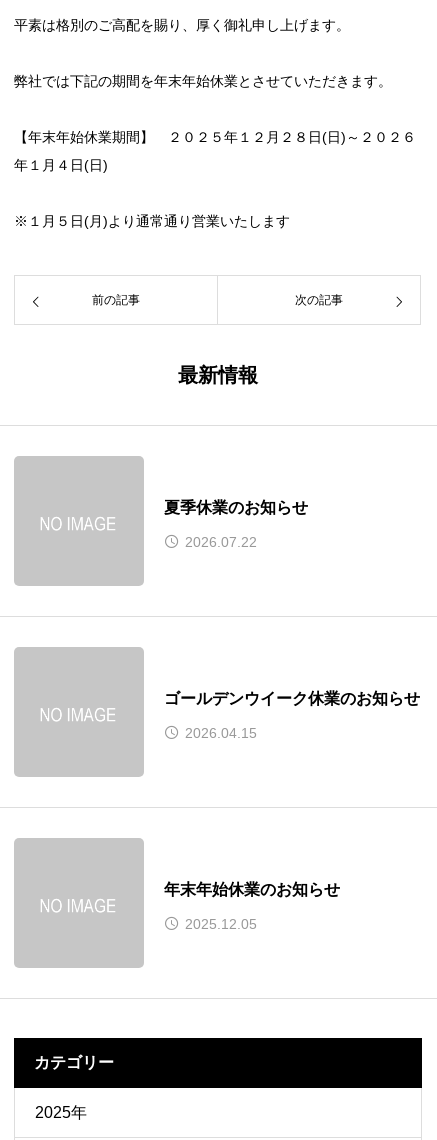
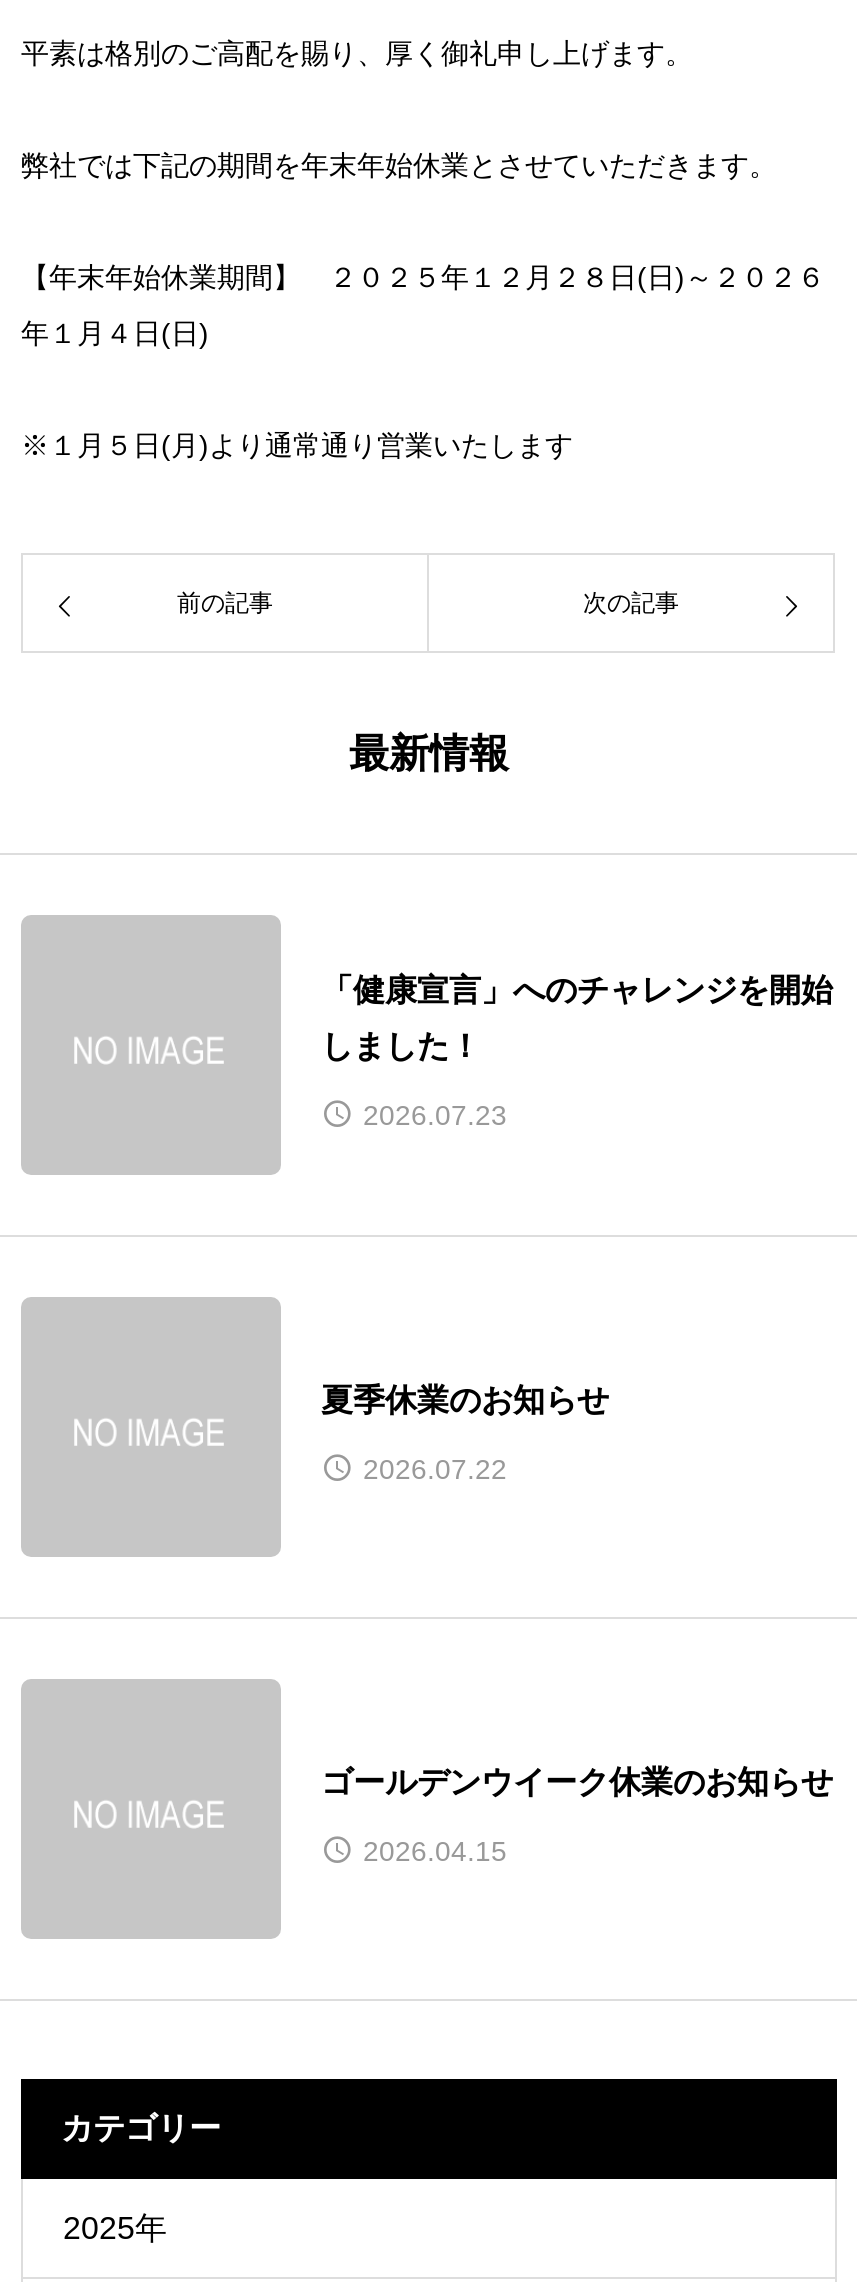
none -> [321,972,833,1130] 「健康宣言」へのチャレンジを開始 | しました！ | 2026.07.23
moved [164,498,420,740] -> [321,1382,833,1866]: 夏季休業のお知らせ | 2026.07.22 | ゴールデンウイーク休業のお知らせ | 2026.04.15
[164,880,340,931] 年末年始休業のお知らせ | 2025.12.05 -> none

